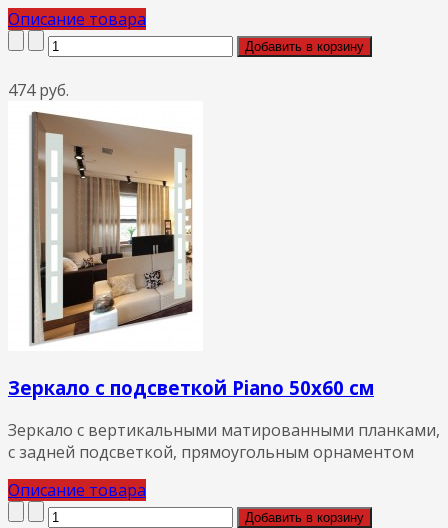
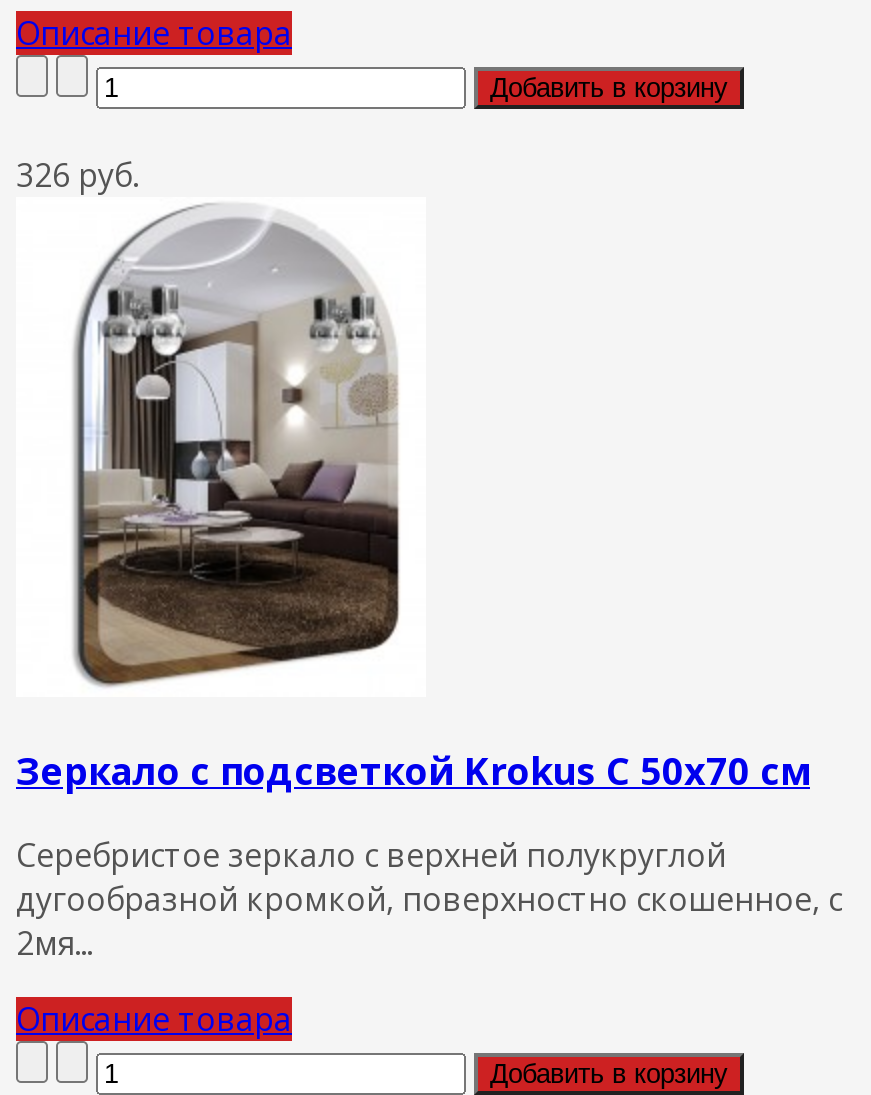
[8,79,69,101] 474 руб. -> [16,154,138,198] 326 руб.
[8,105,374,400] [image] | Зеркало с подсветкой Piano 50x60 см -> [16,205,810,795] [image] | Зеркало с подсветкой Krokus C 50x70 см
[8,419,440,463] Зеркало с вертикальными матированными планками, | с задней подсветкой, прямоугольным орнаментом -> [16,833,842,965] Серебристое зеркало с верхней полукруглой | дугообразной кромкой, поверхностно скошенное, с | 2мя...

